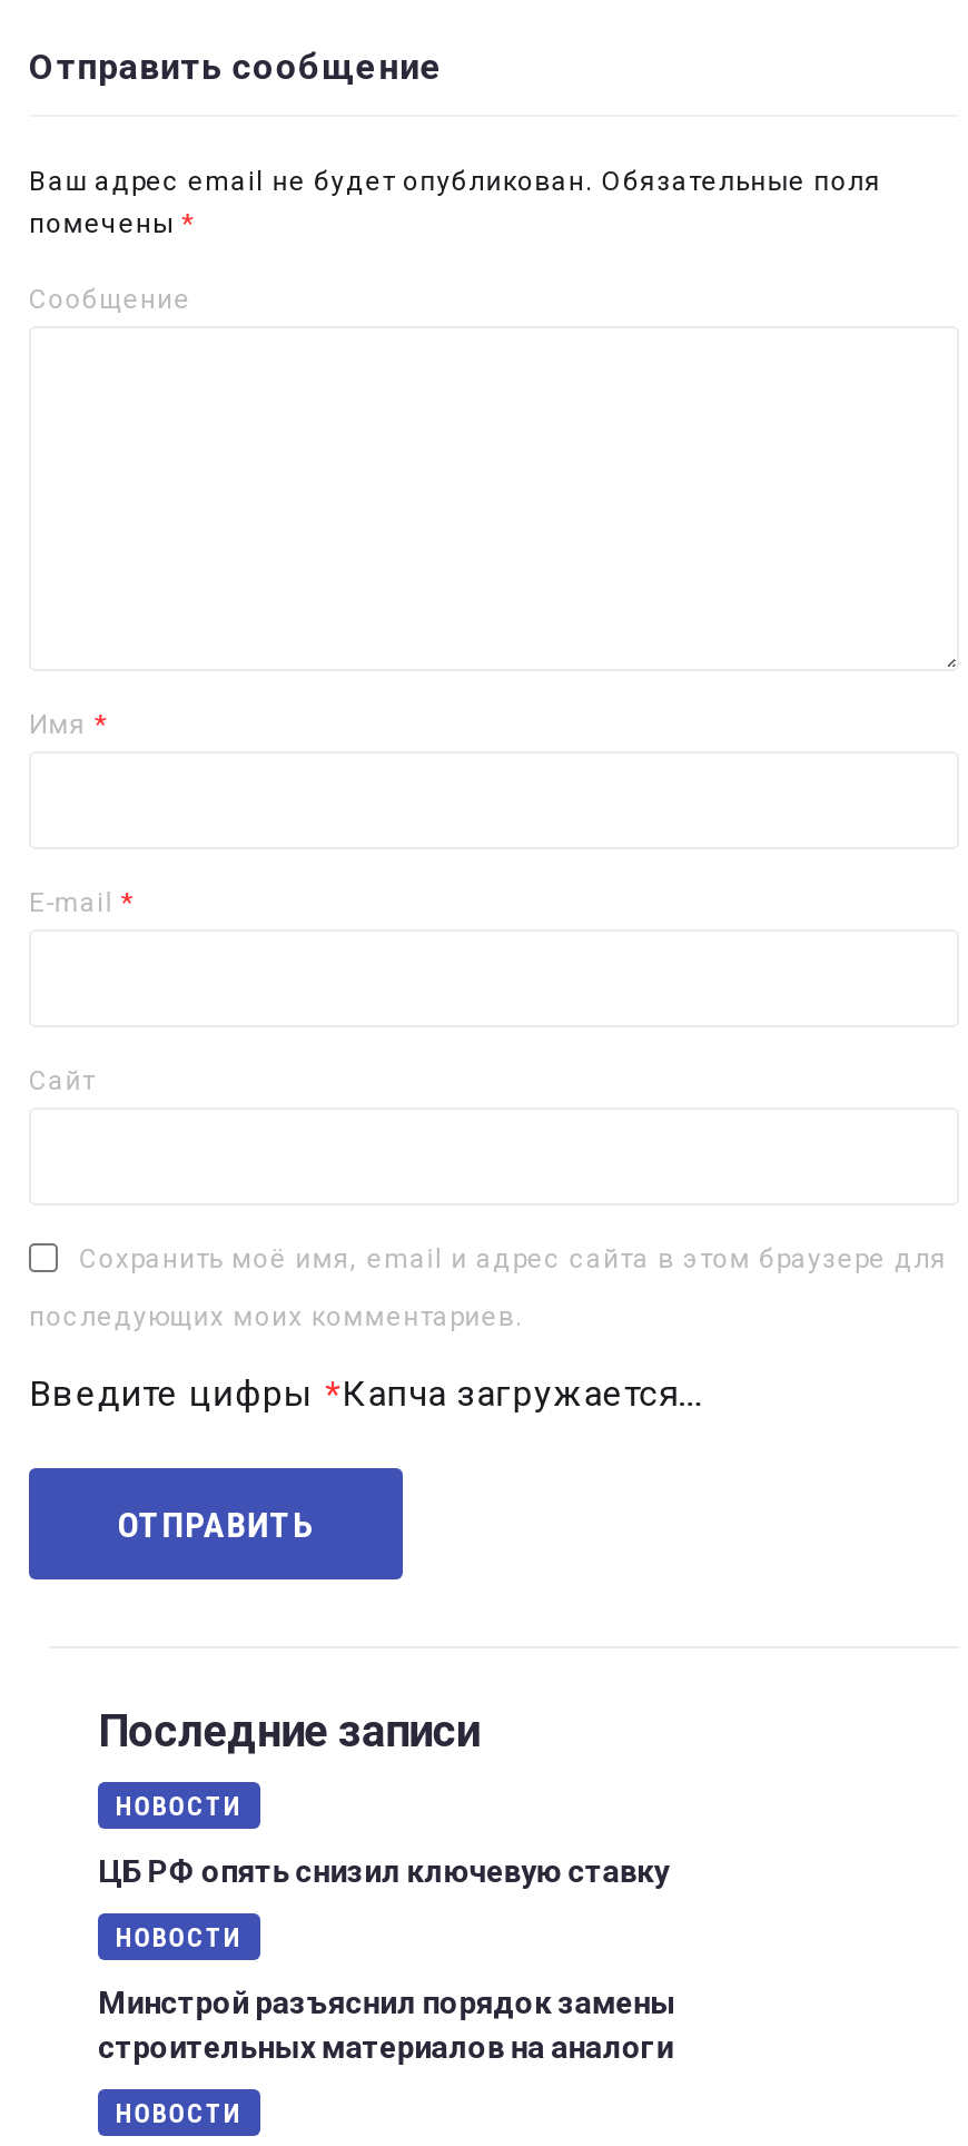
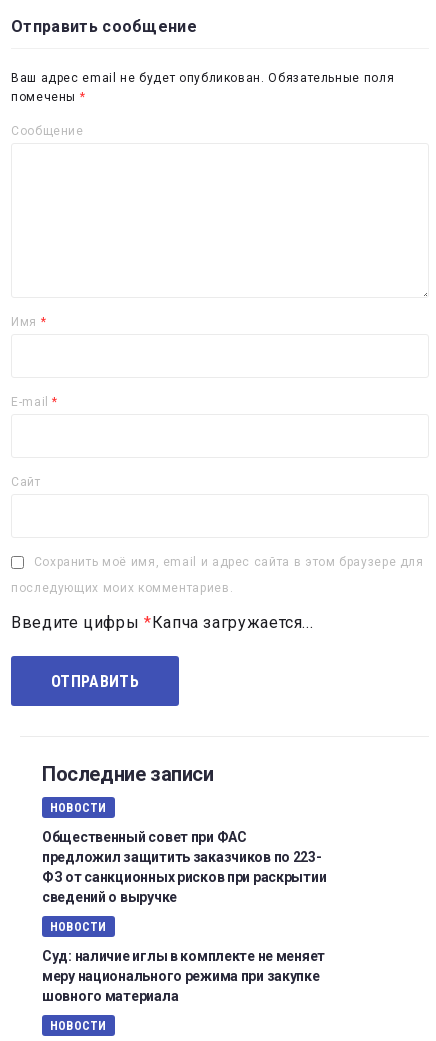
[98,1853,675,1889] ЦБ РФ опять снизил ключевую ставку -> [42,829,326,905] Общественный совет при ФАС | предложил защитить заказчиков по 223- | ФЗ от санкционных рисков при раскрытии | сведений о выручке
[98,1985,676,2065] Минстрой разъяснил порядок замены | строительных материалов на аналоги -> [42,948,325,1004] Суд: наличие иглы в комплекте не меняет | меру национального режима при закупке | шовного материала

